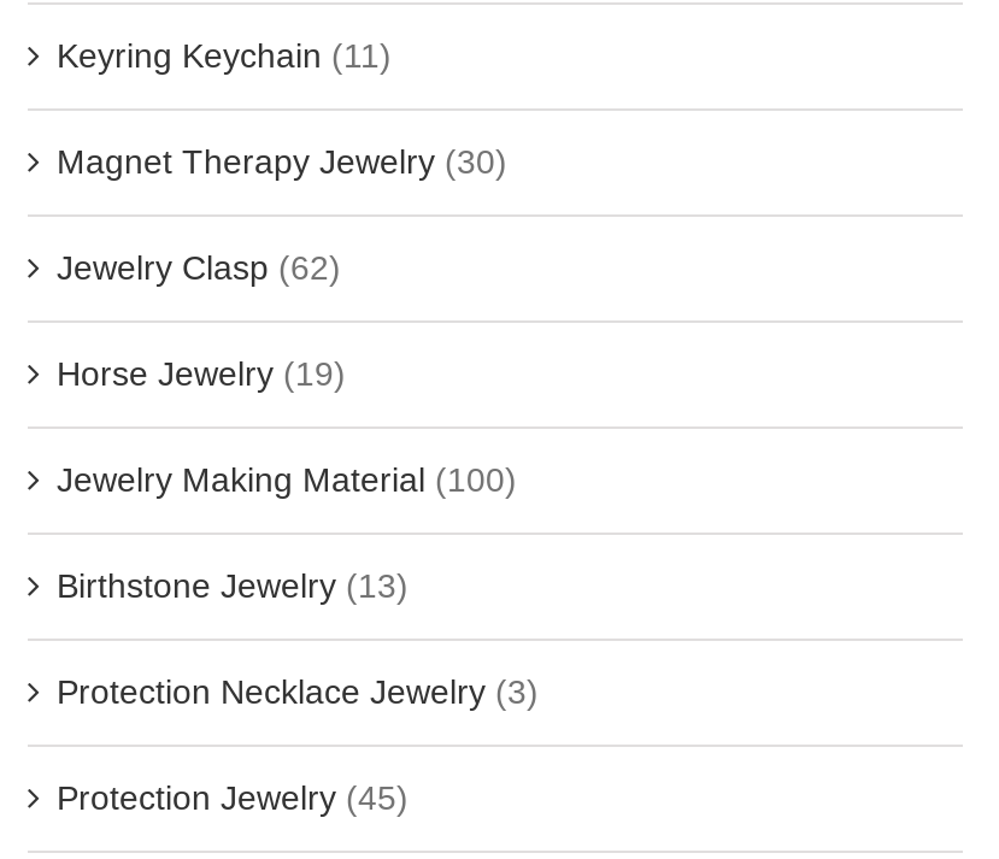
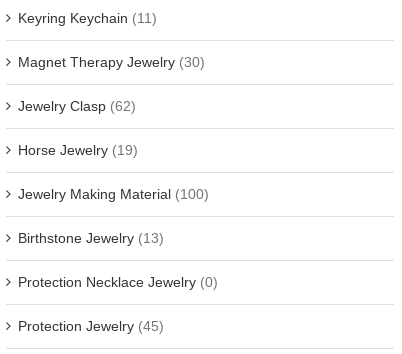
[57,673,539,711] Protection Necklace Jewelry (3) -> [18,274,218,290] Protection Necklace Jewelry (0)

